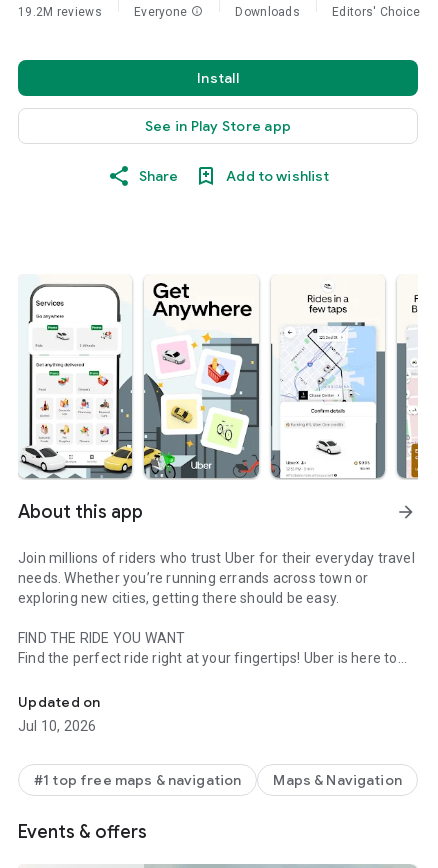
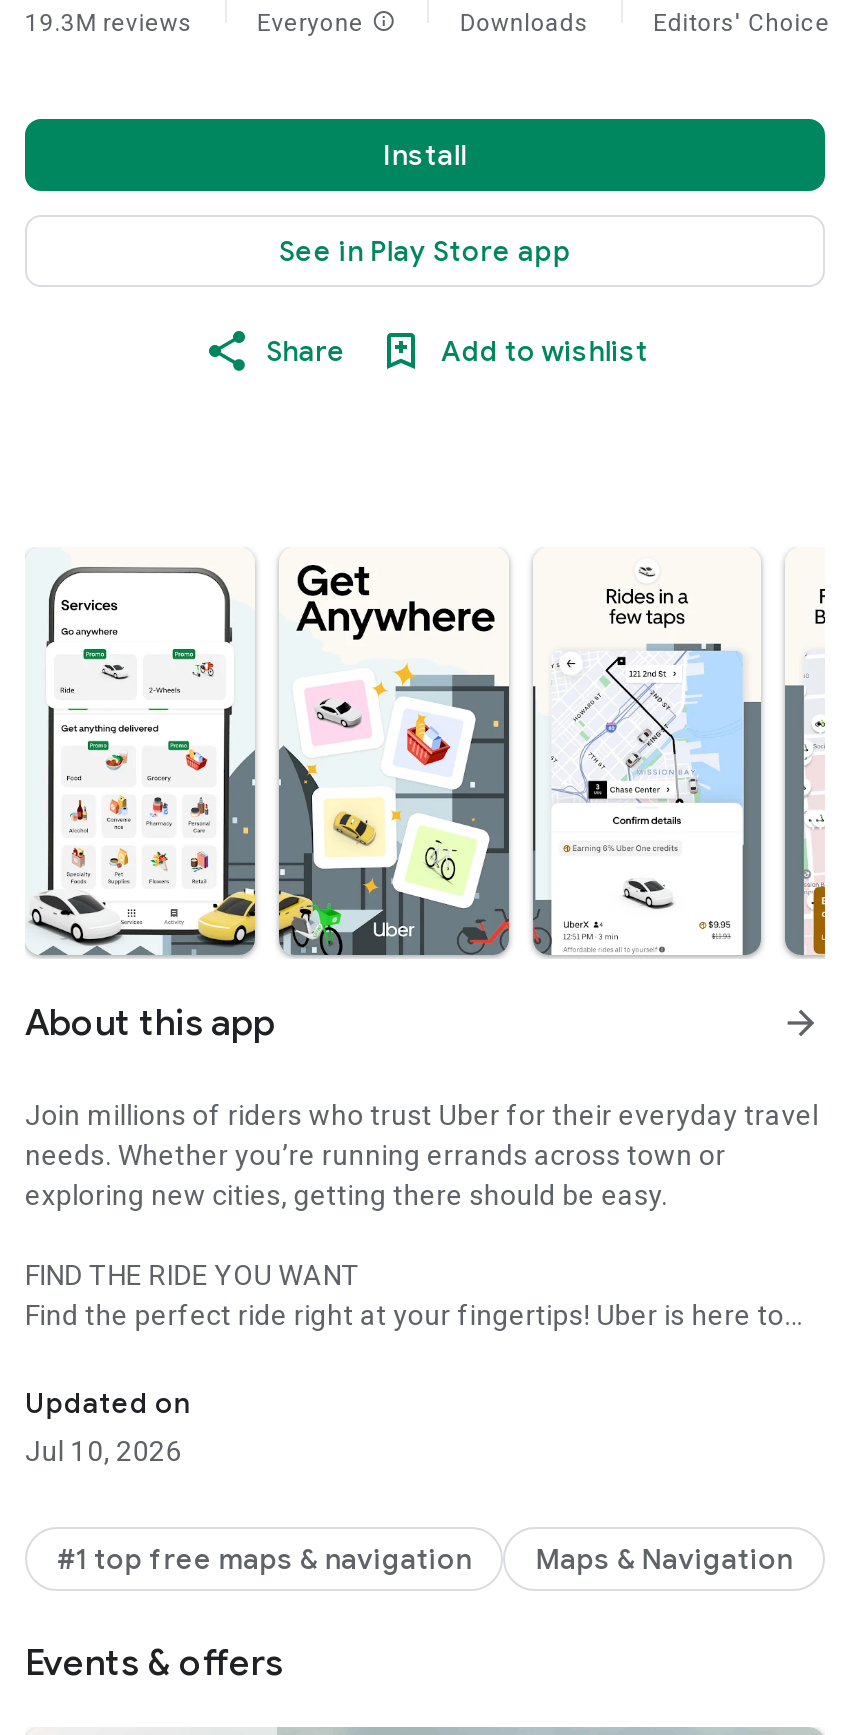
[18,5,102,19] 19.2M reviews -> [25,9,193,37] 19.3M reviews

